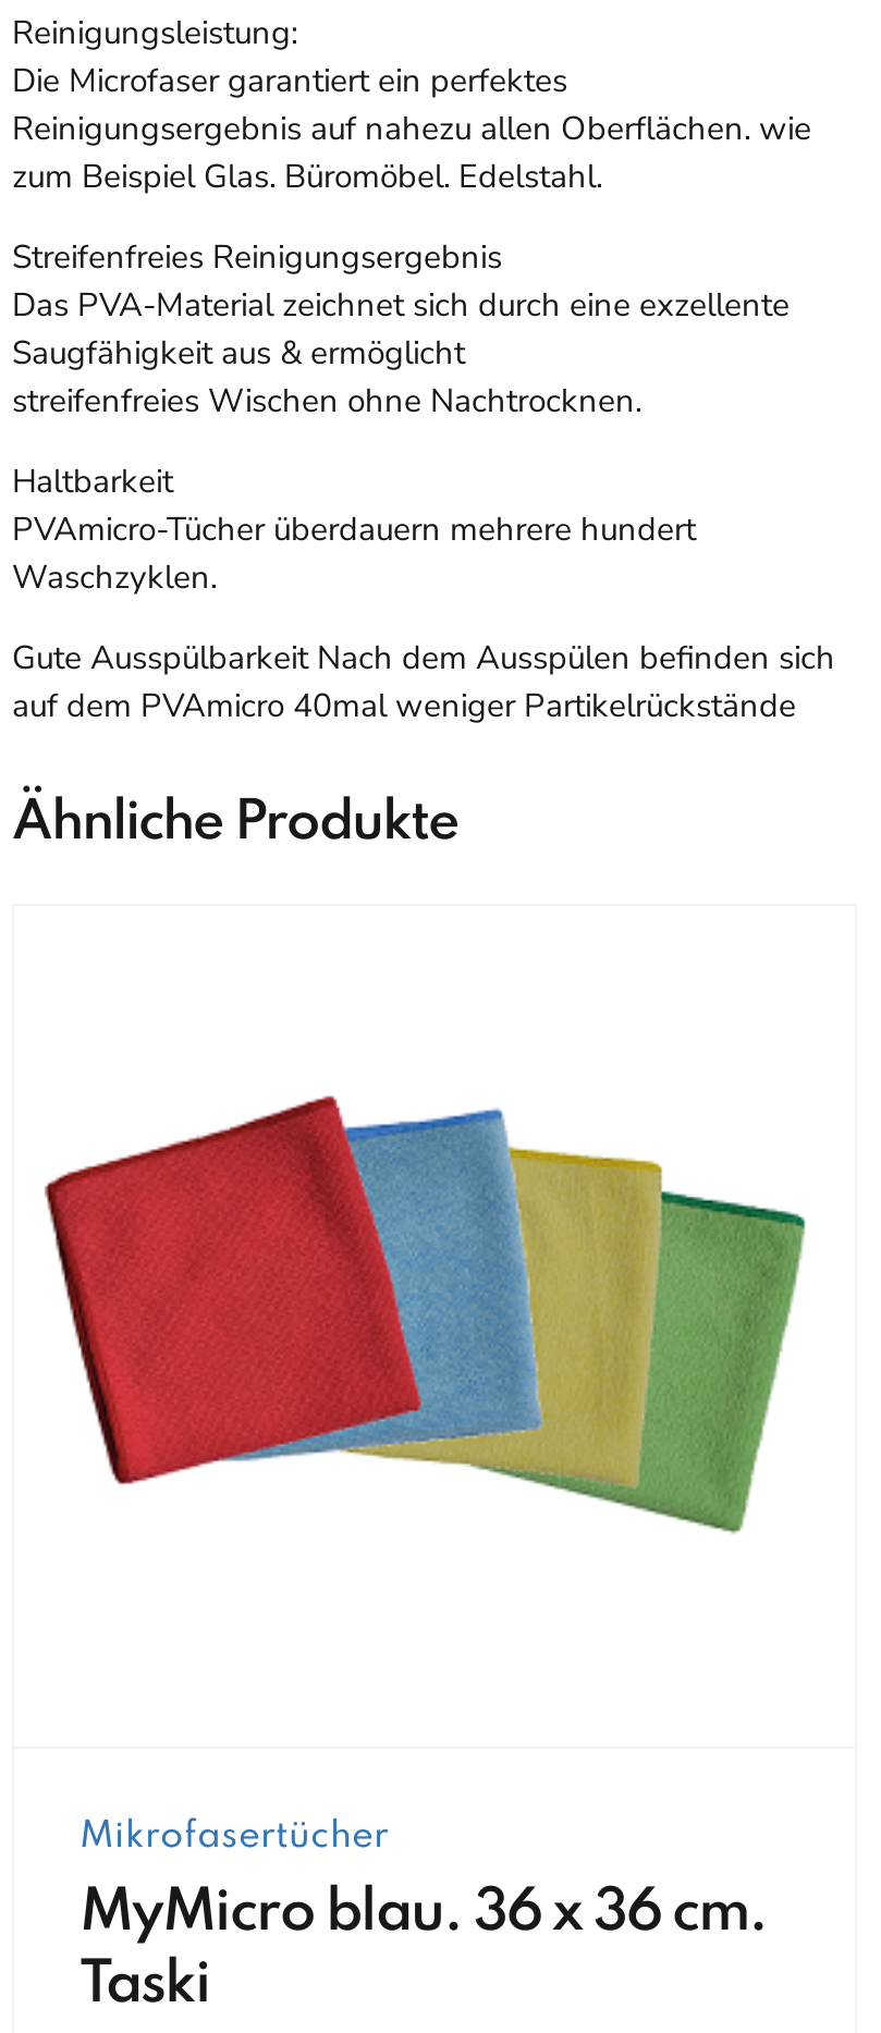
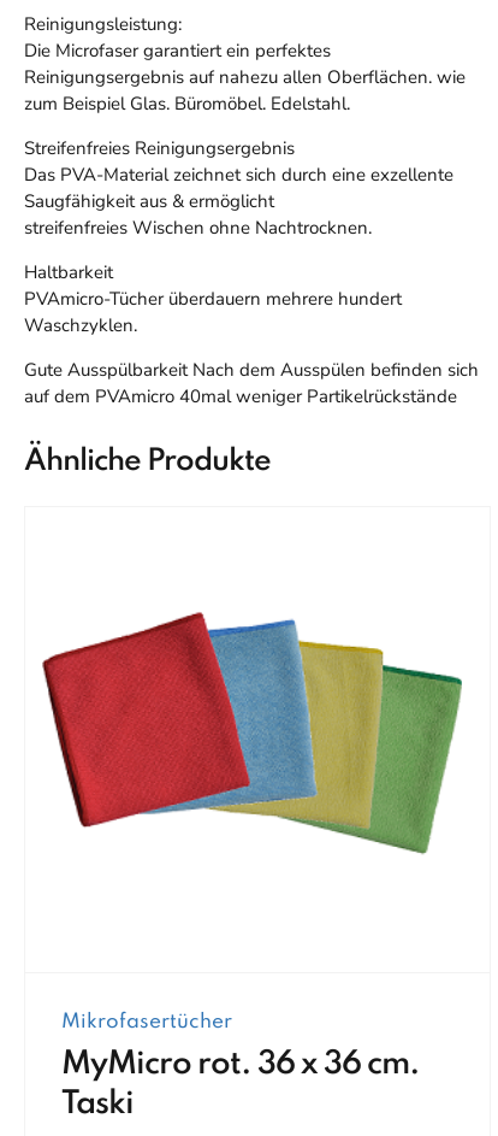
[79,1884,768,1943] MyMicro blau. 36 x 36 cm. -> [61,1048,420,1081] MyMicro rot. 36 x 36 cm.

